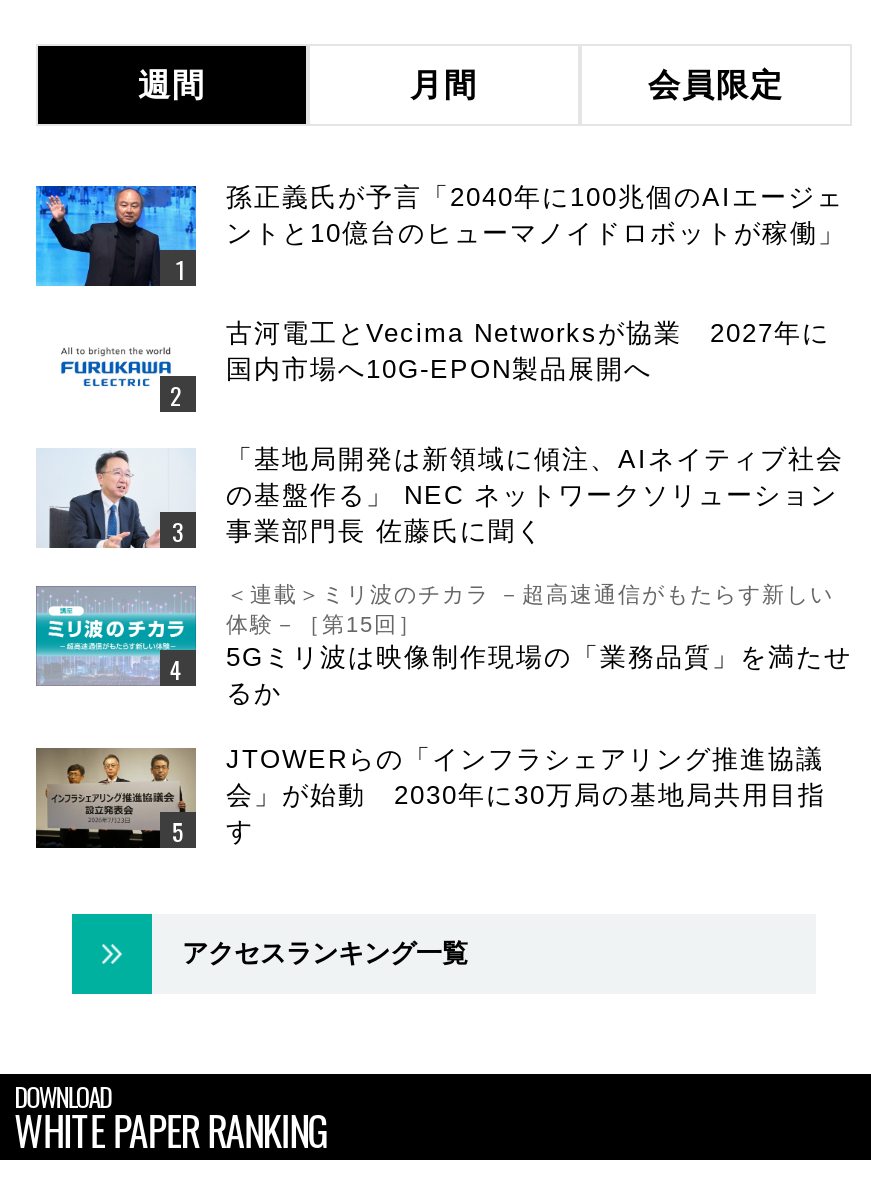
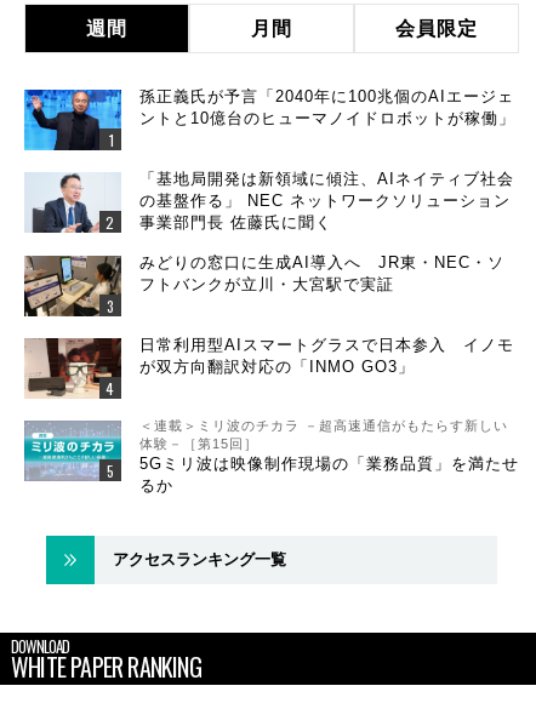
[40,325,194,413] [image] -> [23,256,122,318] [image]
[226,319,830,385] 古河電工とVecima Networksが協業 2027年に | 国内市場へ10G-EPON製品展開へ -> none
moved [42,445,844,553] -> [28,170,514,235]: [image] | 「基地局開発は新領域に傾注、AIネイティブ社会 | の基盤作る」 NEC ネットワークソリューション | 事業部門長 佐藤氏に聞く
none -> [139,253,514,376] みどりの窓口に生成AI導入へ JR東・NEC・ソ | フトバンクが立川・大宮駅で実証 | 日常利用型AIスマートグラスで日本参入 イノモ | が双方向翻訳対応の「INMO GO3」
moved [34,583,852,709] -> [23,418,519,495]: [image] | ＜連載＞ミリ波のチカラ －超高速通信がもたらす新しい | 体験－［第15回］ | 5Gミリ波は映像制作現場の「業務品質」を満たせ | るか
[34,747,198,851] [image] -> [24,337,122,399] [image]
[226,745,826,847] JTOWERらの「インフラシェアリング推進協議 | 会」が始動 2030年に30万局の基地局共用目指 | す -> none

